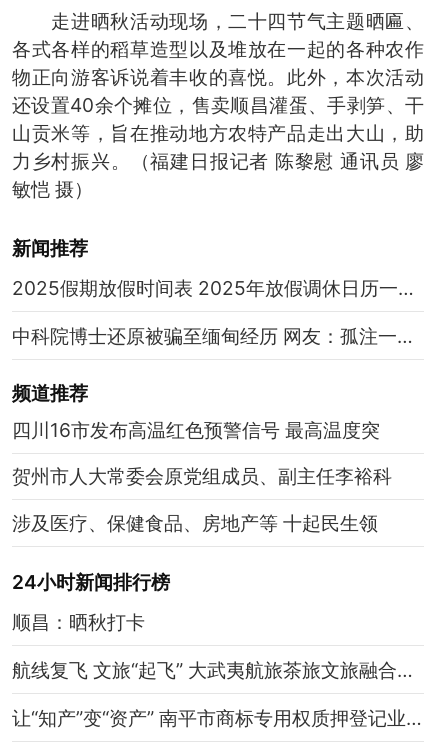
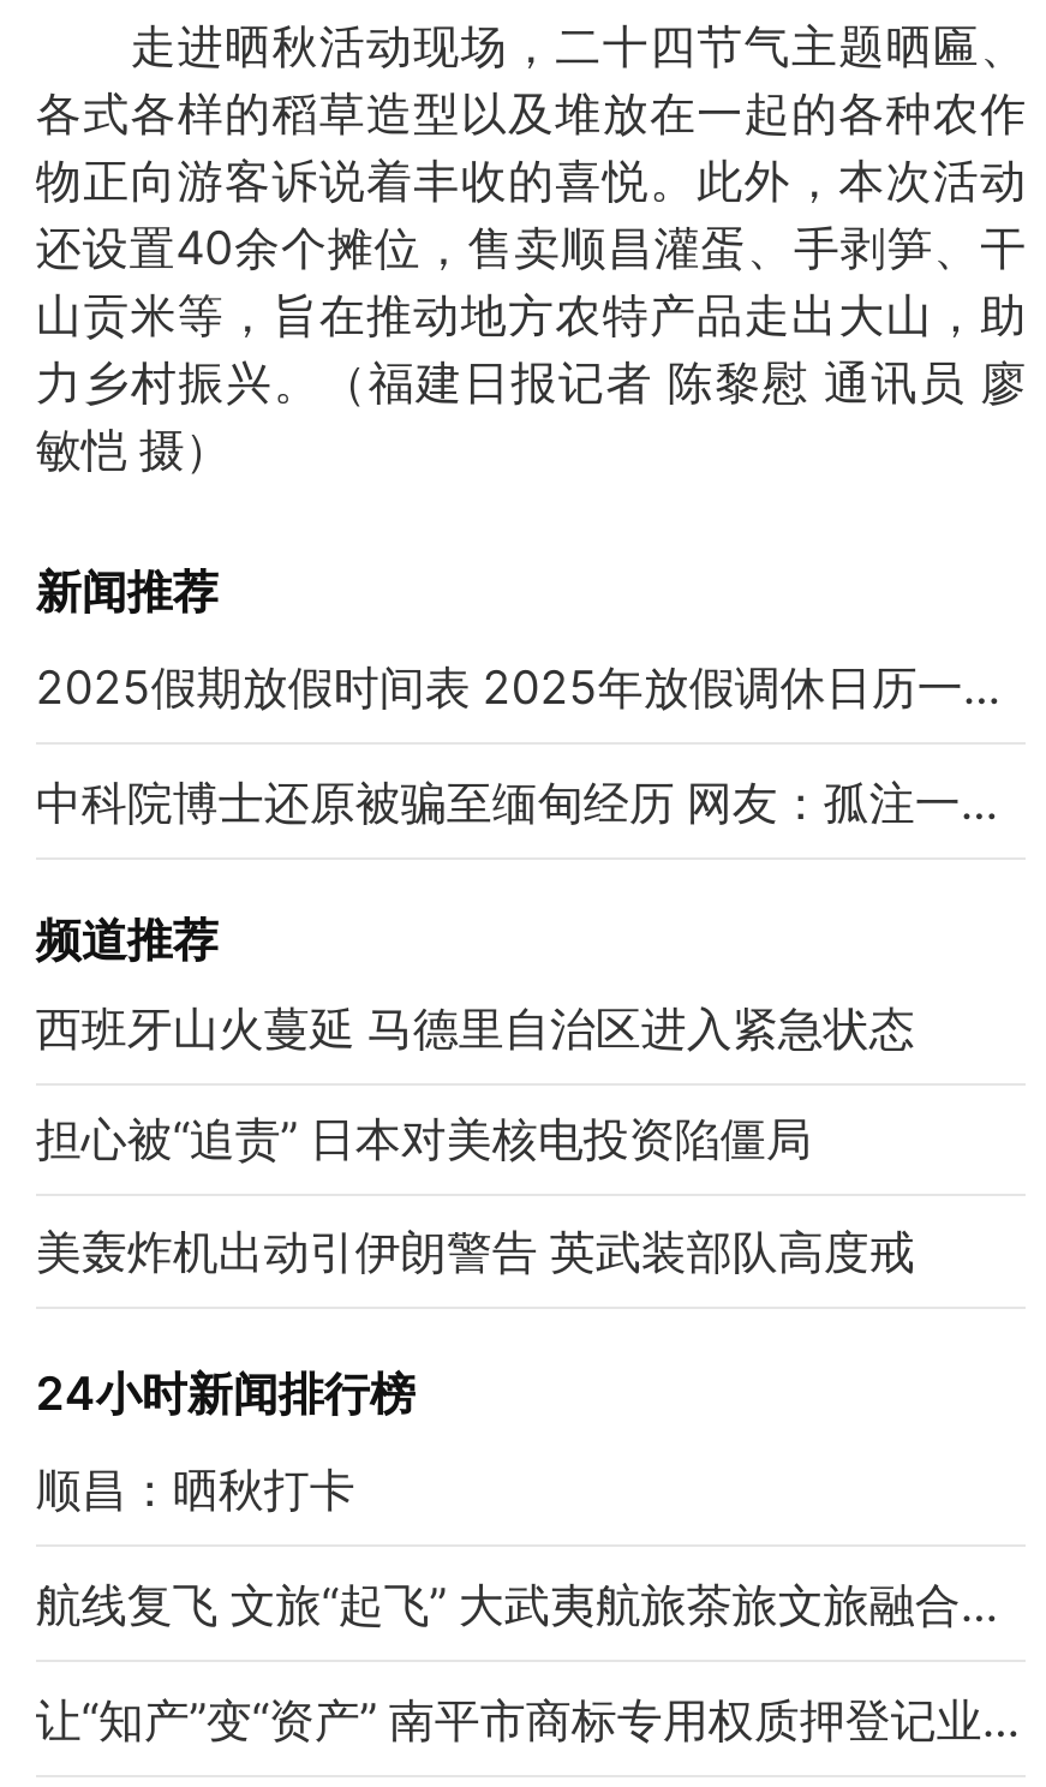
[12,418,380,442] 四川16市发布高温红色预警信号 最高温度突 -> [36,998,915,1056] 西班牙山火蔓延 马德里自治区进入紧急状态
[12,464,392,488] 贺州市人大常委会原党组成员、副主任李裕科 -> [36,1111,812,1169] 担心被“追责” 日本对美核电投资陷僵局
[12,511,378,535] 涉及医疗、保健食品、房地产等 十起民生领 -> [36,1224,915,1281] 美轰炸机出动引伊朗警告 英武装部队高度戒

